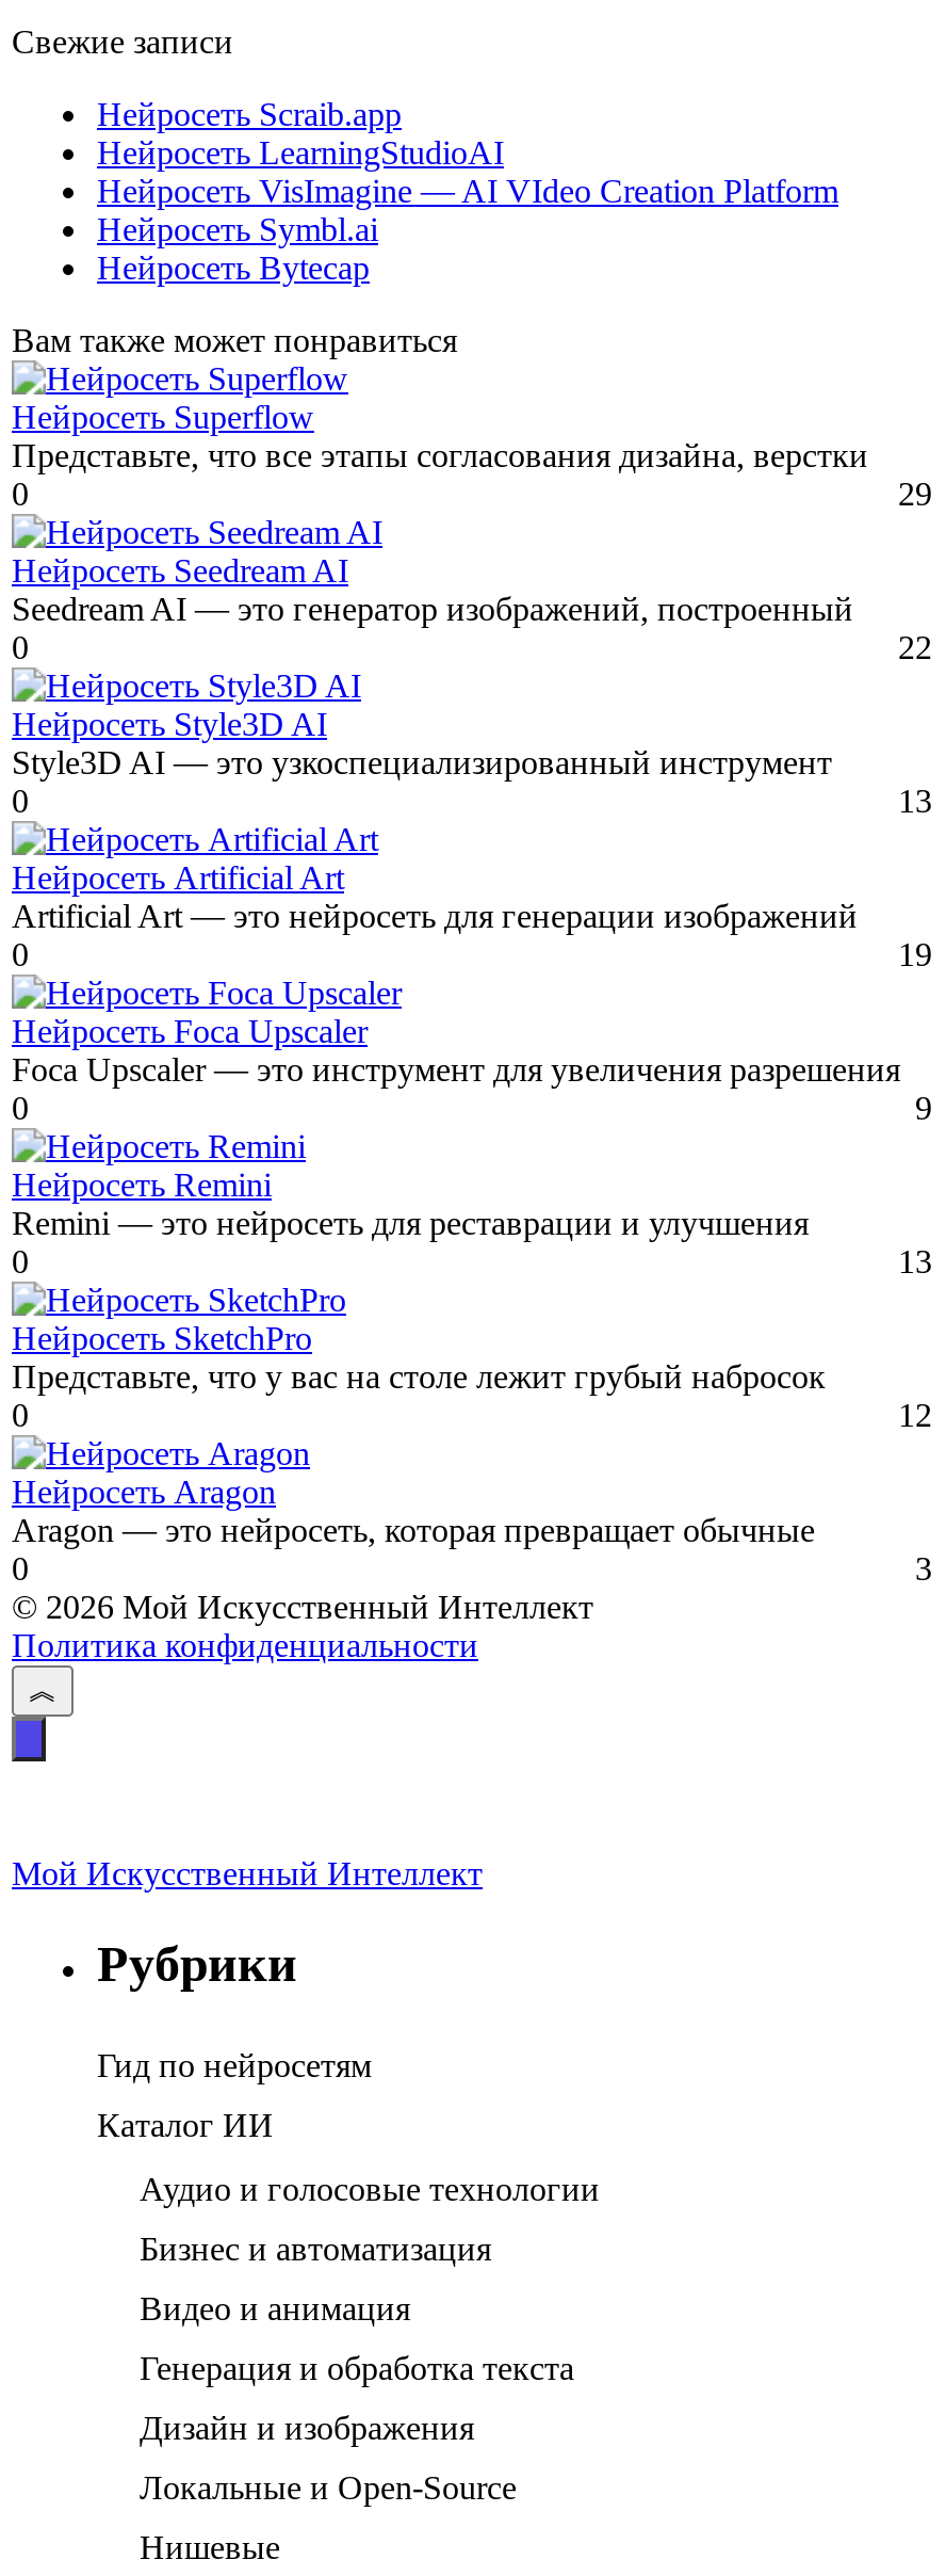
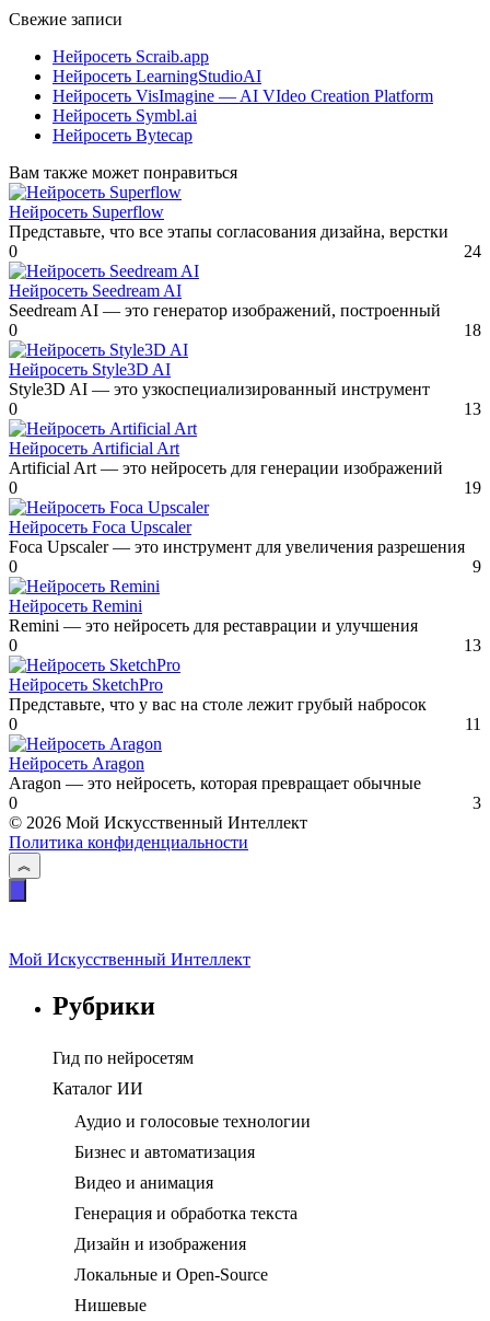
[898,476,932,513] 29 -> [464,242,481,261] 24
[898,630,932,666] 22 -> [464,321,481,340] 18
[898,1398,932,1434] 12 -> [465,715,481,734] 11

